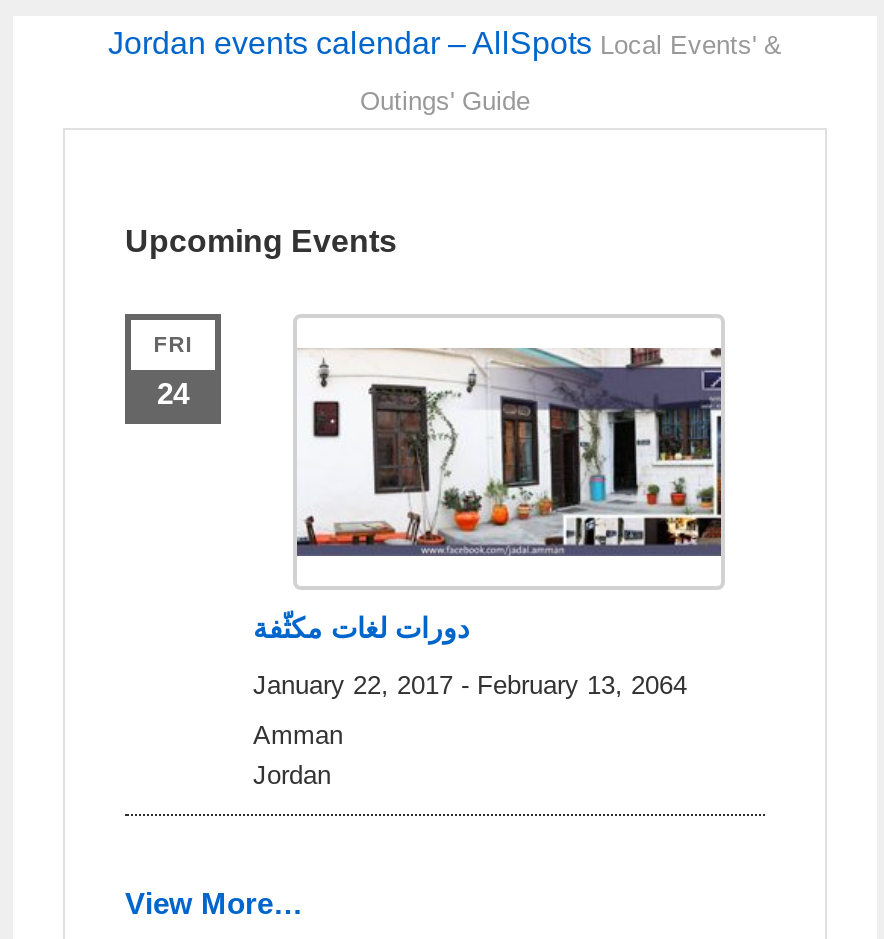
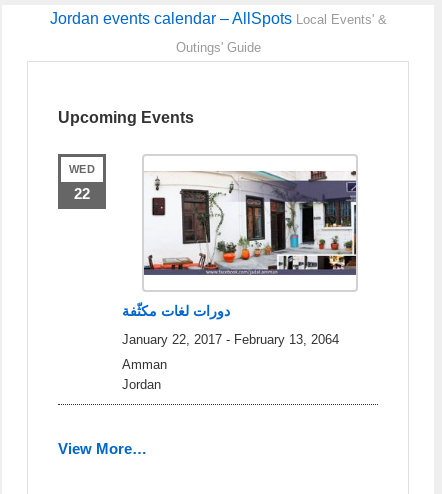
[153,332,193,356] FRI -> [69,163,95,175] WED
[157,376,189,410] 24 -> [74,185,90,202] 22

